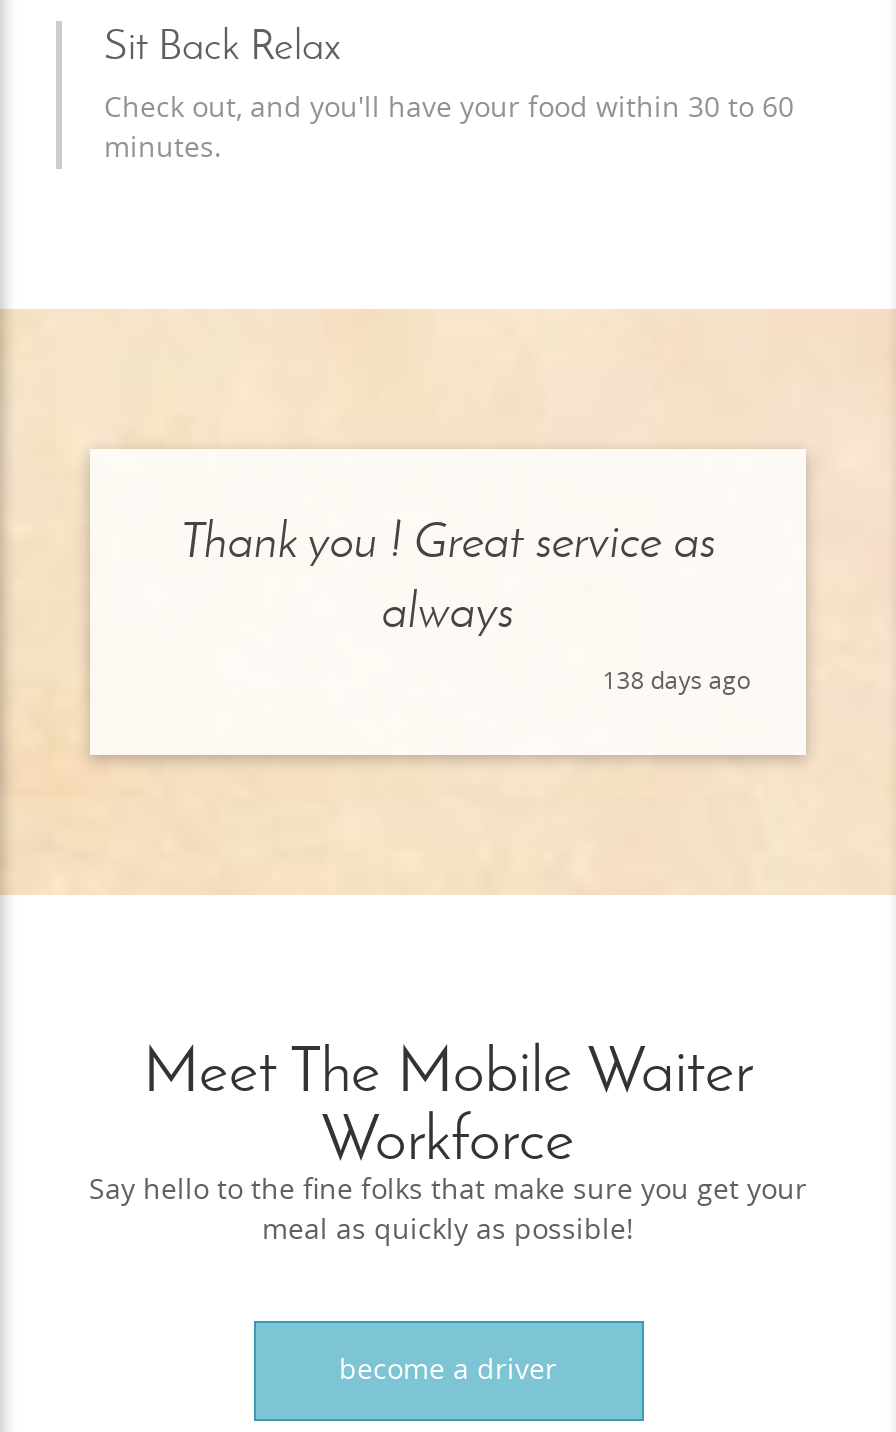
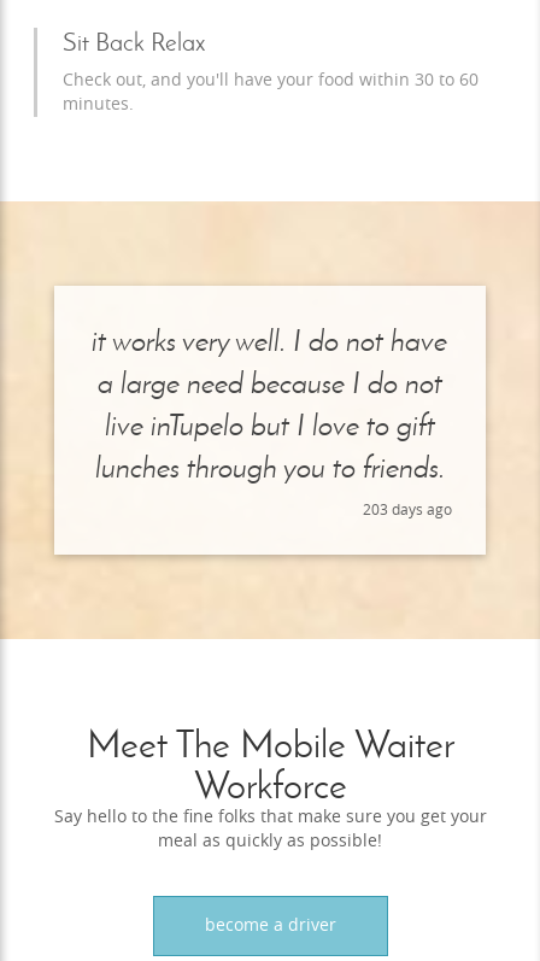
[180,511,716,639] Thank you ! Great service as | always -> [92,323,448,484] it works very well. I do not have | a large need because I do not | live inTupelo but I love to gift | lunches through you to friends.
[602,667,750,695] 138 days ago -> [363,501,452,518] 203 days ago

